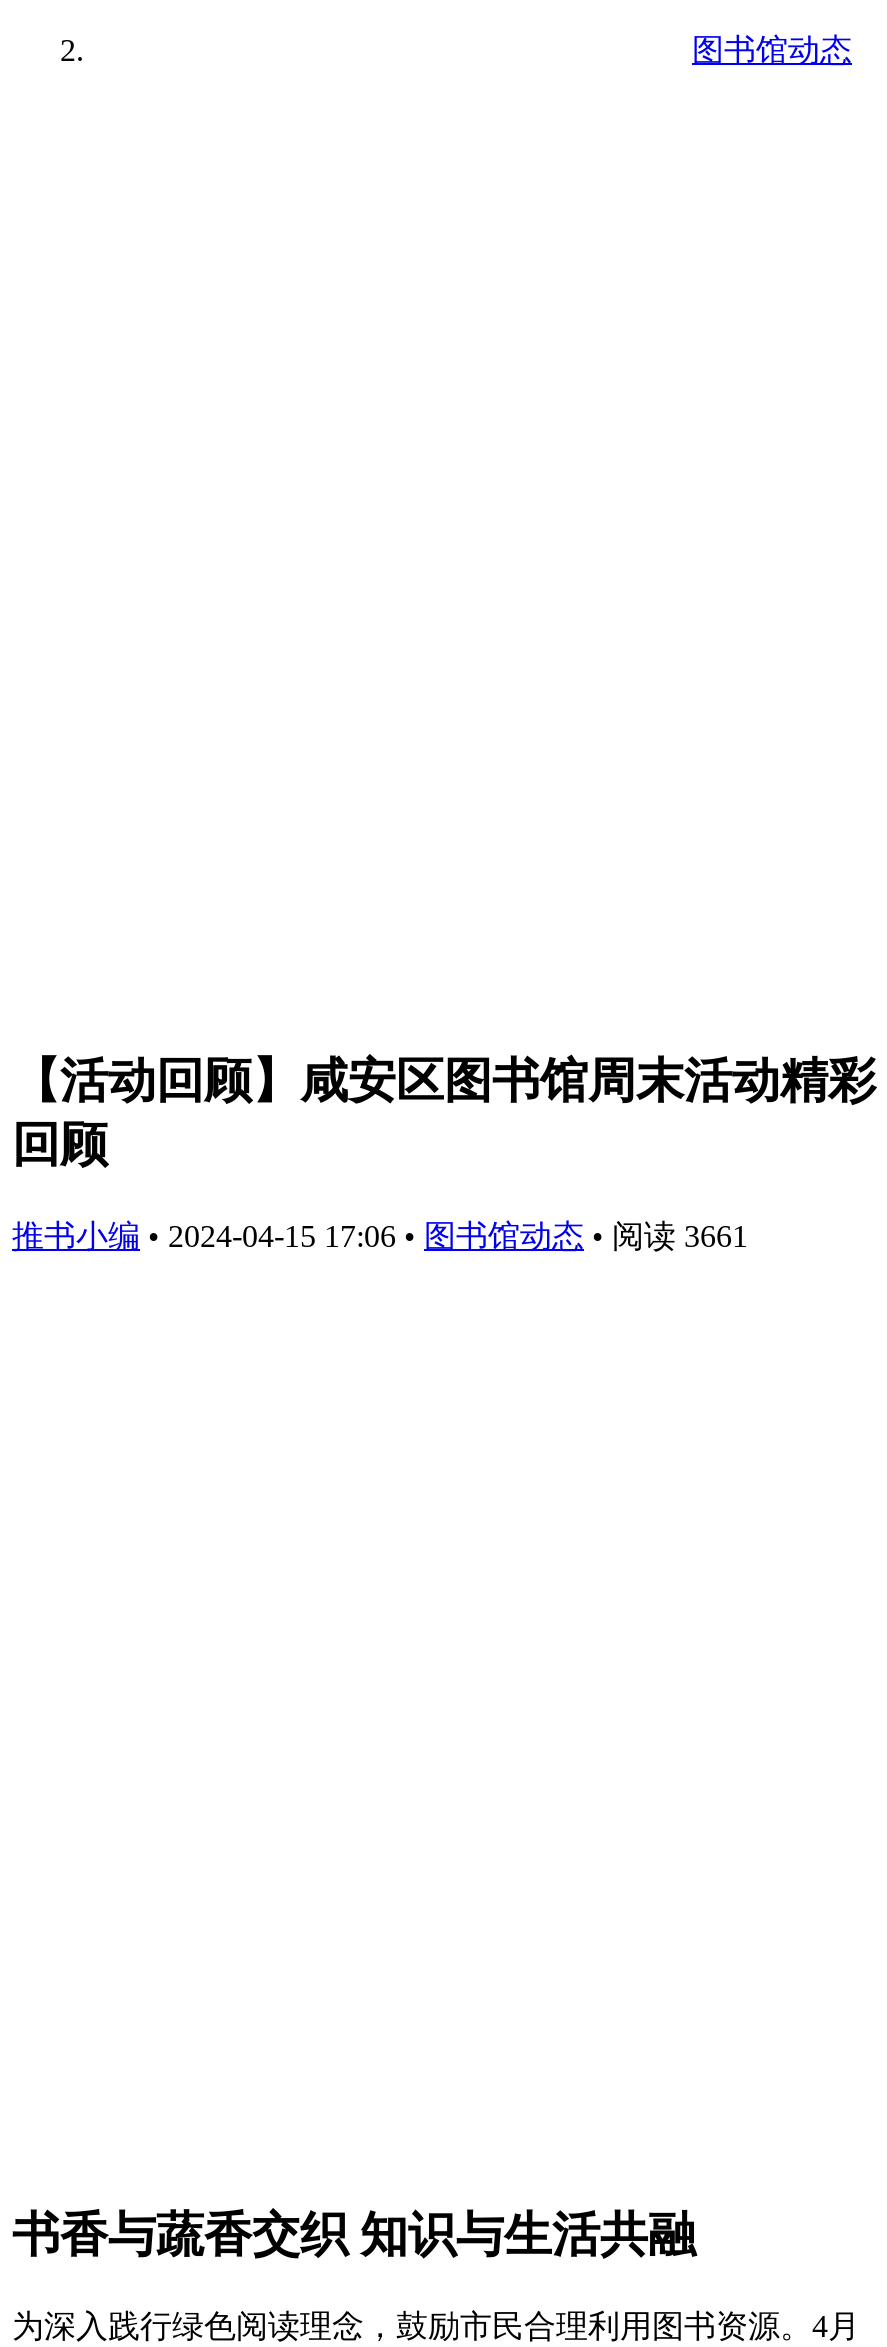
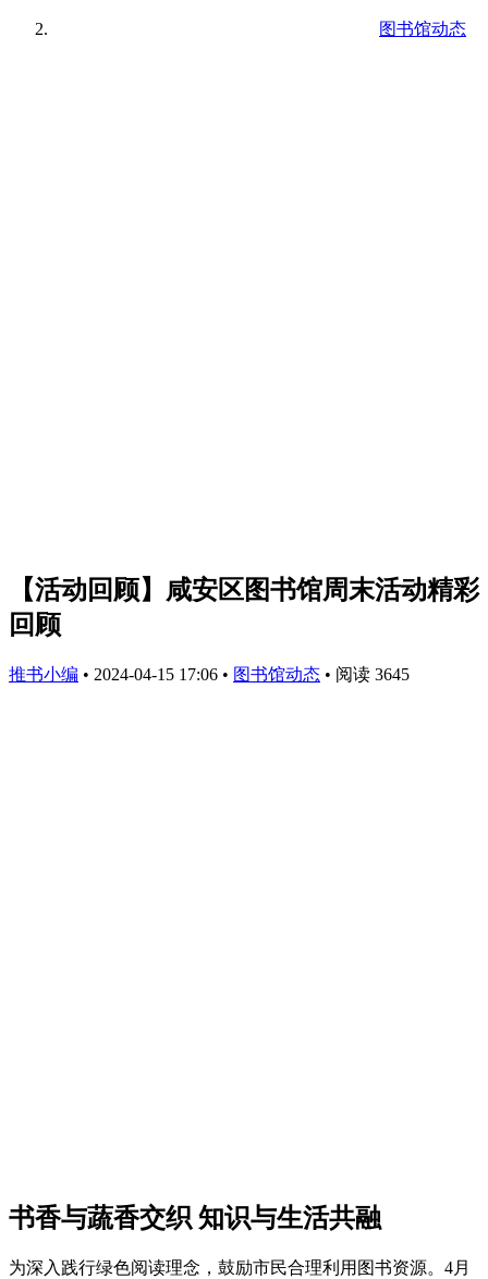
[12,1219,748,1253] 推书小编 • 2024-04-15 17:06 • 图书馆动态 • 阅读 3661 -> [9,665,410,683] 推书小编 • 2024-04-15 17:06 • 图书馆动态 • 阅读 3645

